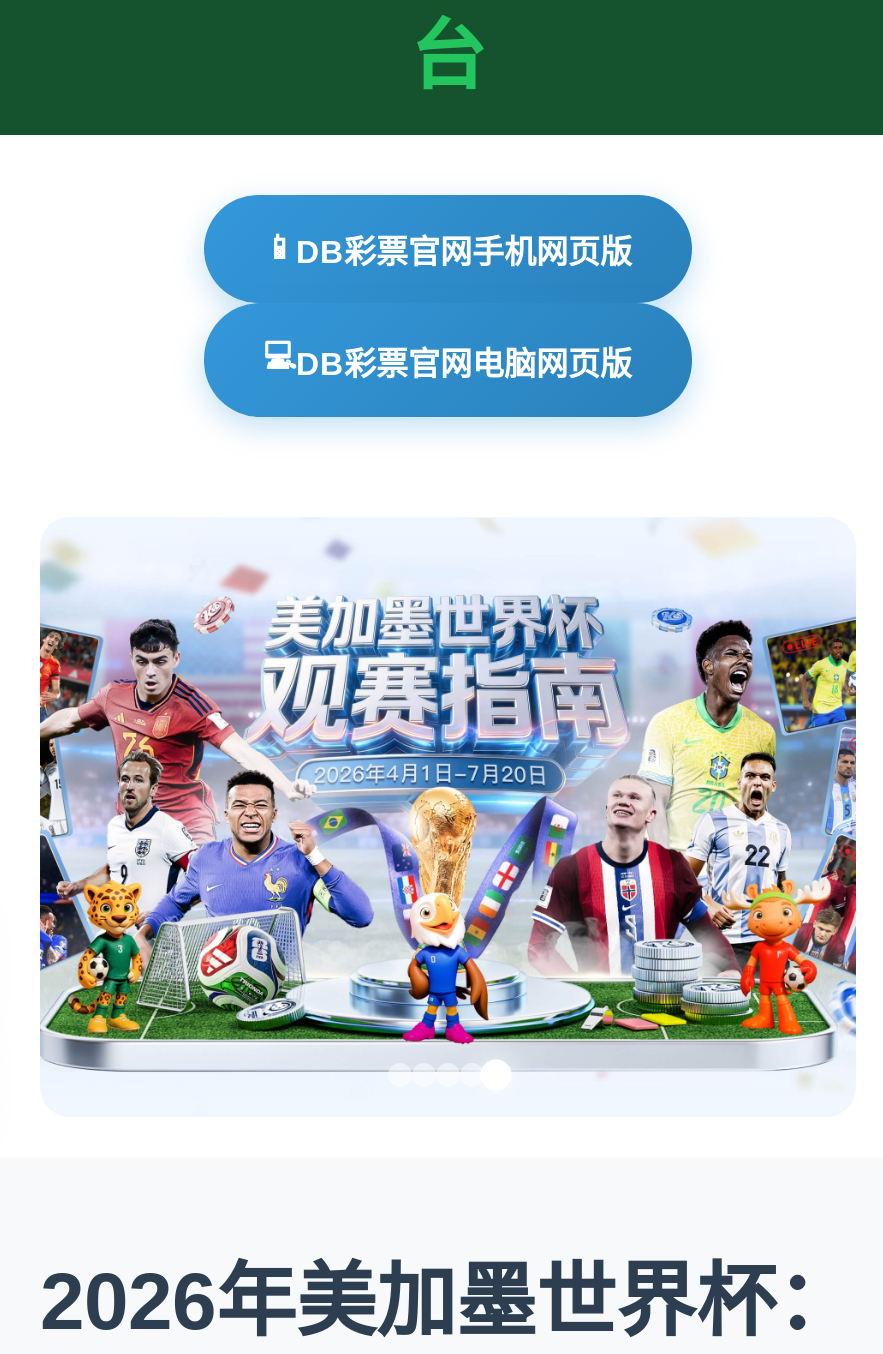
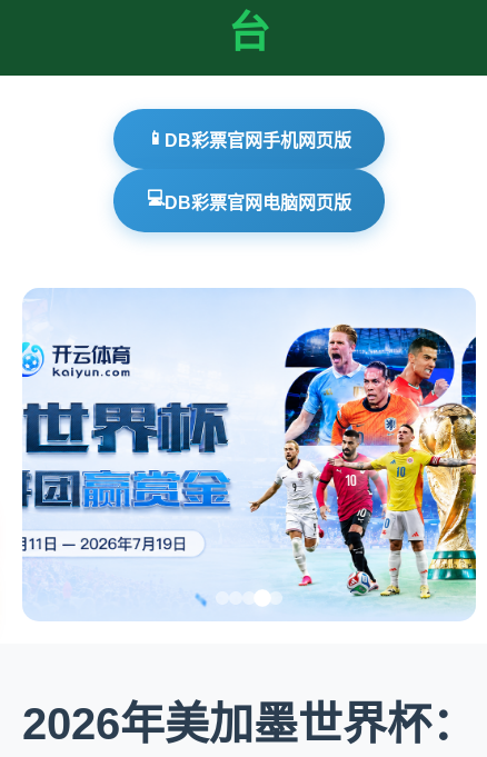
[38,519,858,1109] [image] -> [21,288,477,617] [image]

